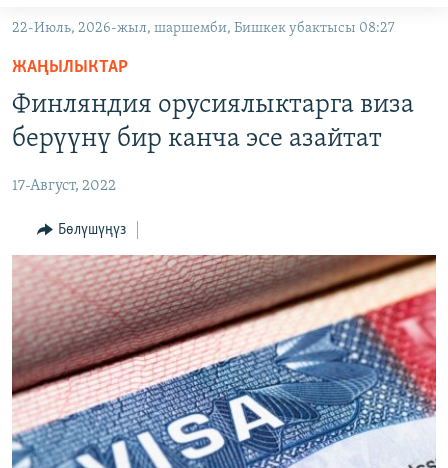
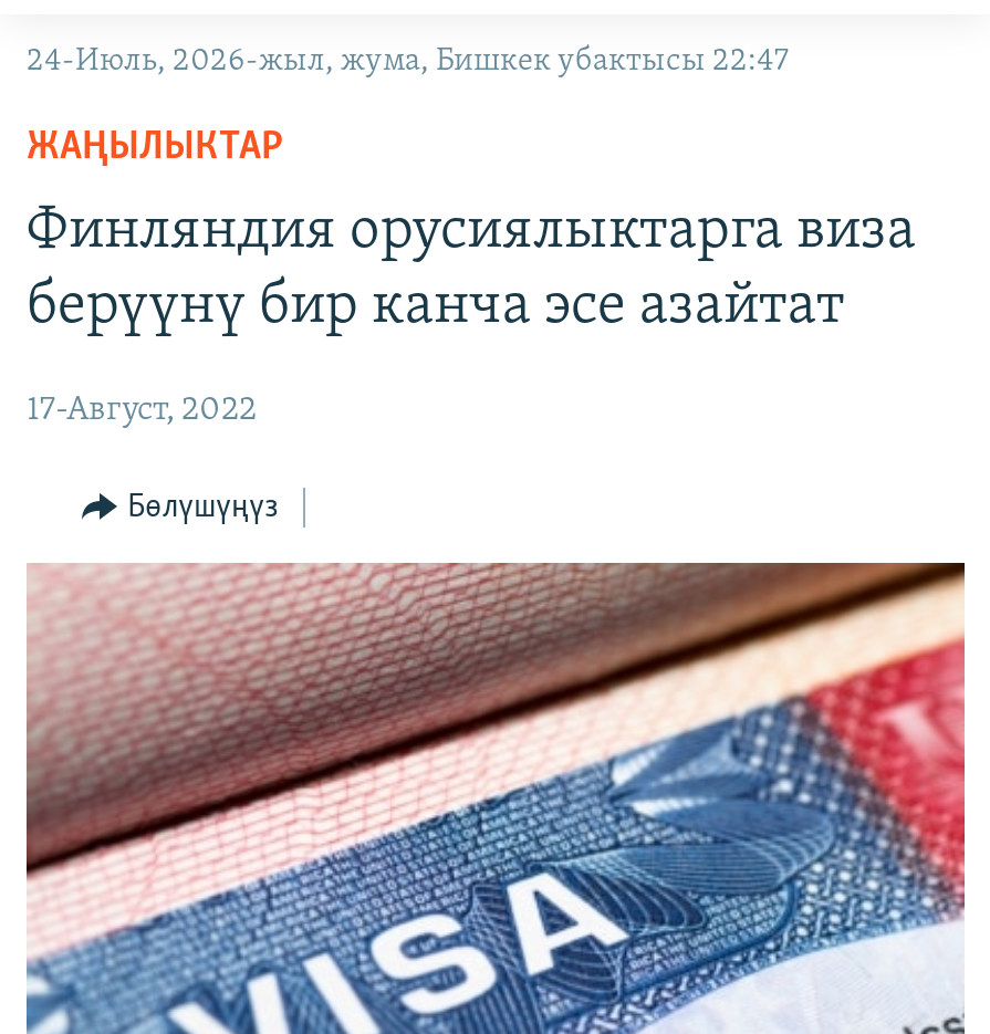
[12,21,394,36] 22-Июль, 2026-жыл, шаршемби, Бишкек убактысы 08:27 -> [27,45,788,79] 24-Июль, 2026-жыл, жума, Бишкек убактысы 22:47

